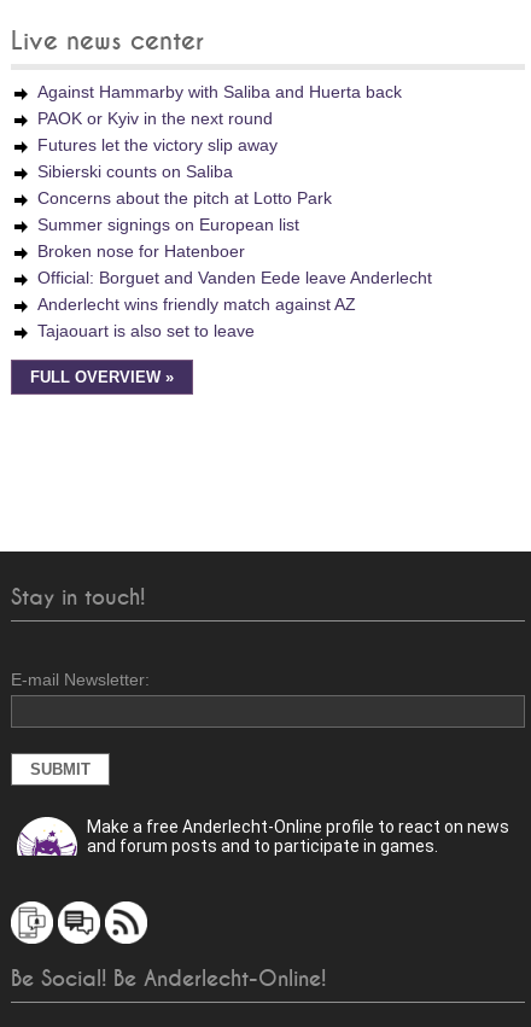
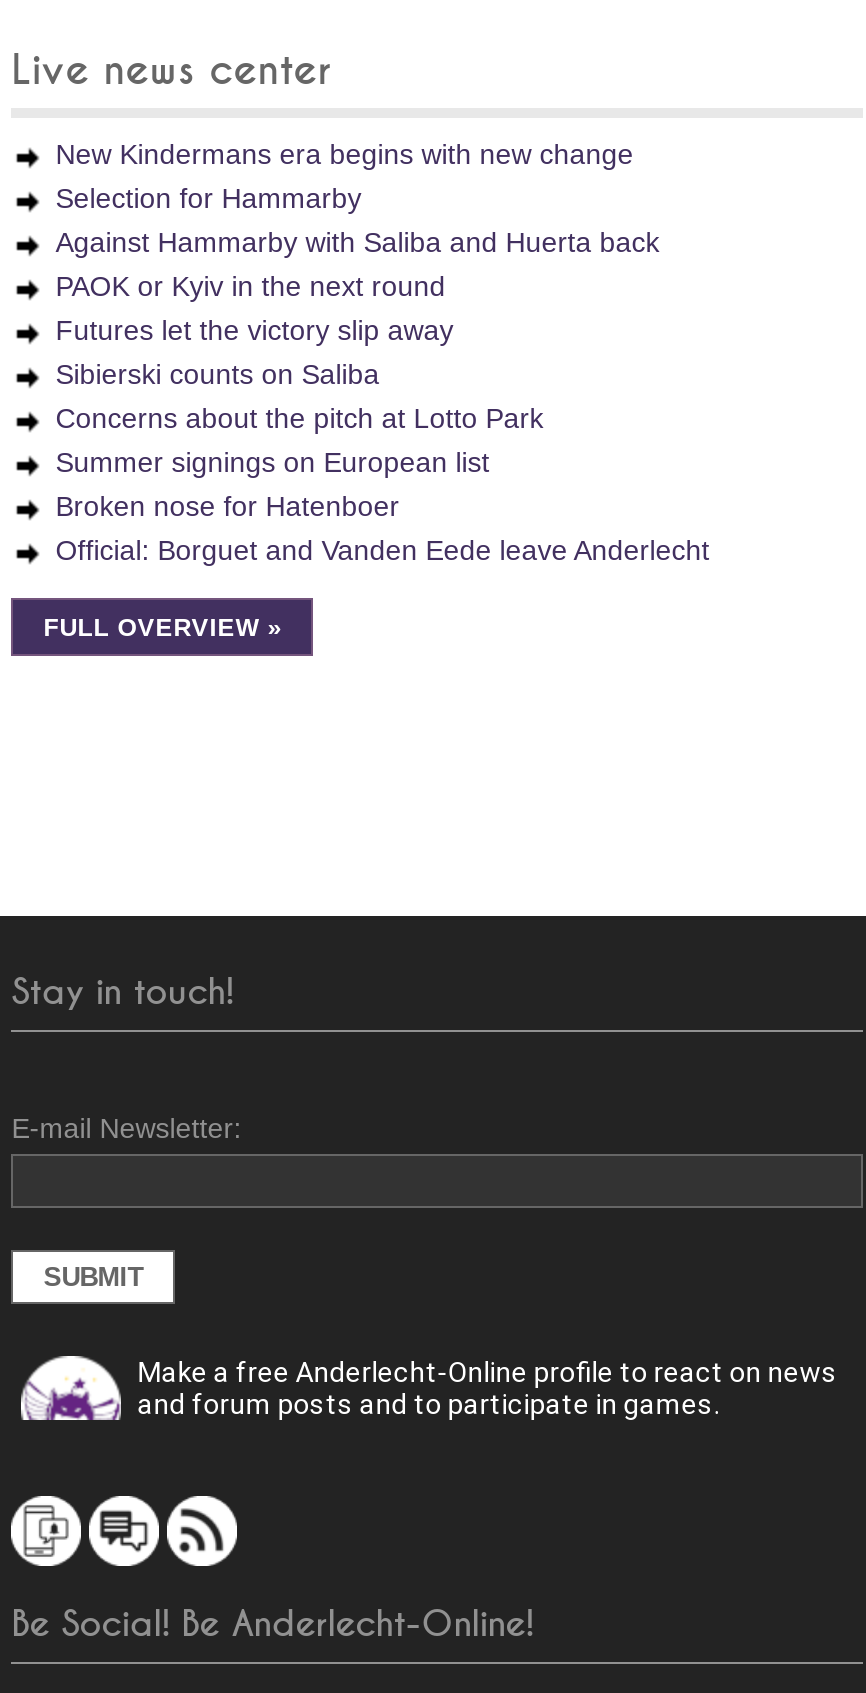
none -> [55,138,633,214] New Kindermans era begins with new change | Selection for Hammarby
moved [38,82,432,287] -> [55,226,709,566]: Against Hammarby with Saliba and Huerta back | PAOK or Kyiv in the next round | Futures let the victory slip away | Sibierski counts on Saliba | Concerns about the pitch at Lotto Park | Summer signings on European list | Broken nose for Hatenboer | Official: Borguet and Vanden Eede leave Anderlecht
[38,294,356,340] Anderlecht wins friendly match against AZ | Tajaouart is also set to leave -> none

